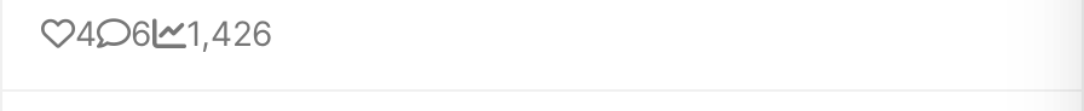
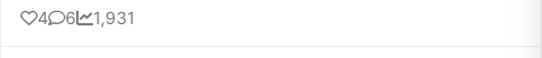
[75,11,273,52] 4 6 1,426 -> [38,7,135,27] 4 6 1,931

